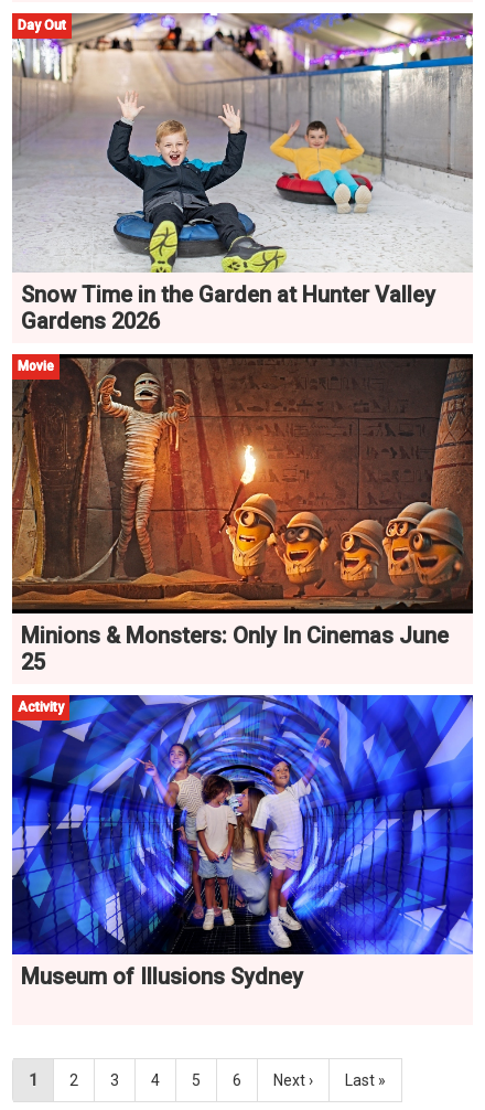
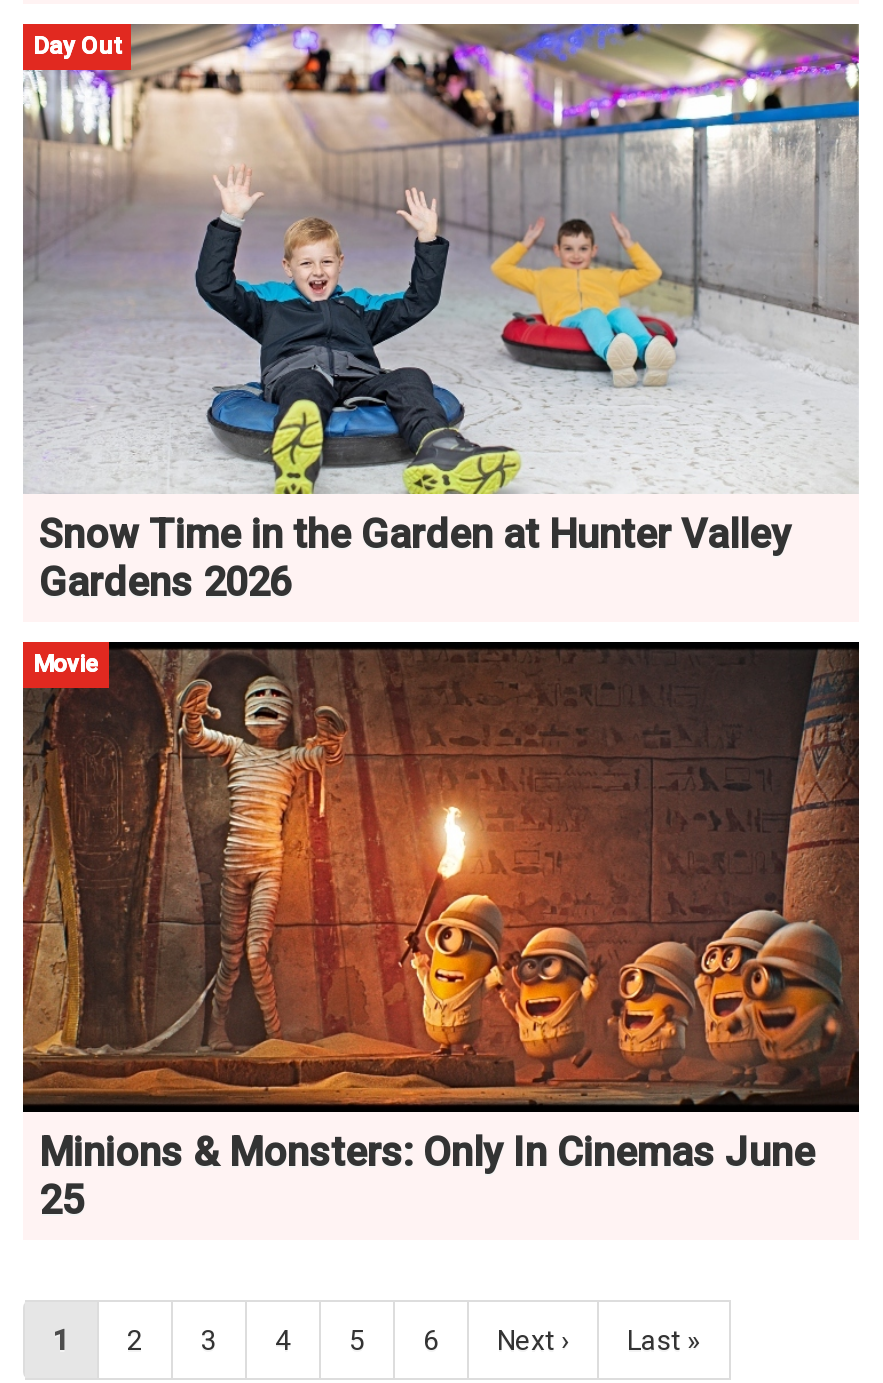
[11,694,474,956] [image] | Activity -> none
[21,964,303,990] Museum of Illusions Sydney -> none

